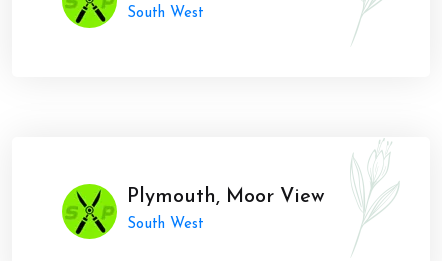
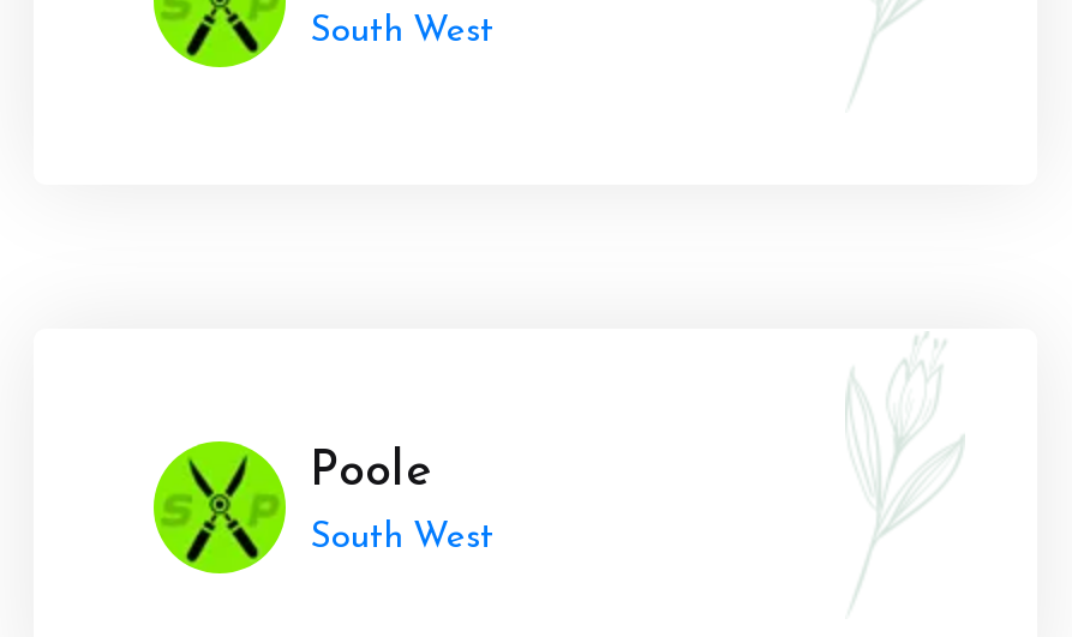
[127,187,325,207] Plymouth, Moor View -> [310,449,432,497] Poole

